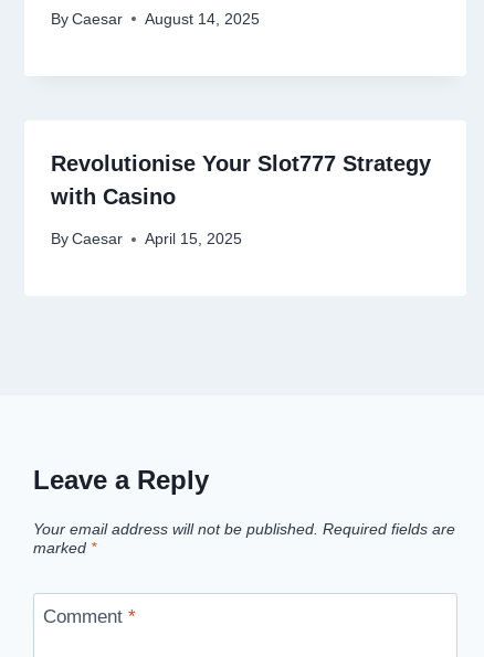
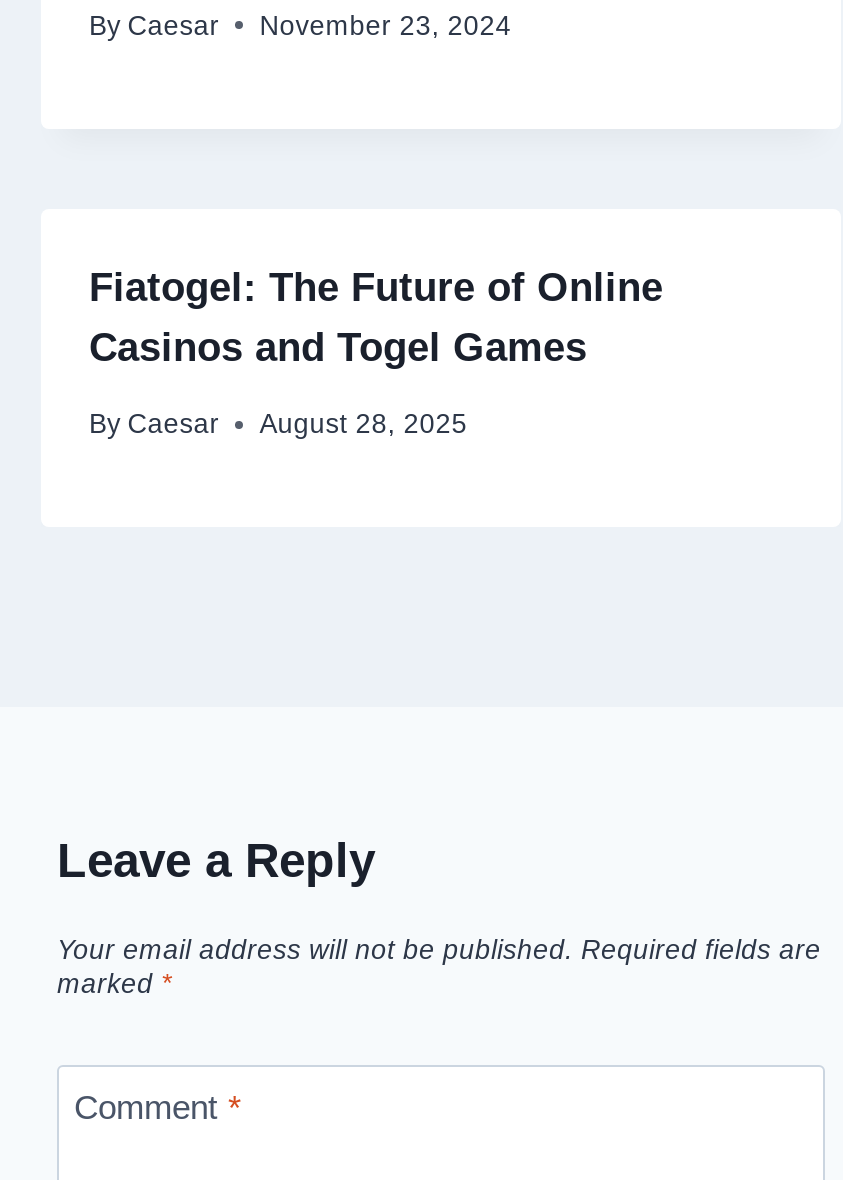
[51,11,260,27] By Caesar August 14, 2025 -> [89,11,511,41] By Caesar November 23, 2024
[51,151,431,208] Revolutionise Your Slot777 Strategy | with Casino -> [89,265,663,369] Fiatogel: The Future of Online | Casinos and Togel Games
[51,231,242,248] By Caesar April 15, 2025 -> [89,410,467,440] By Caesar August 28, 2025

